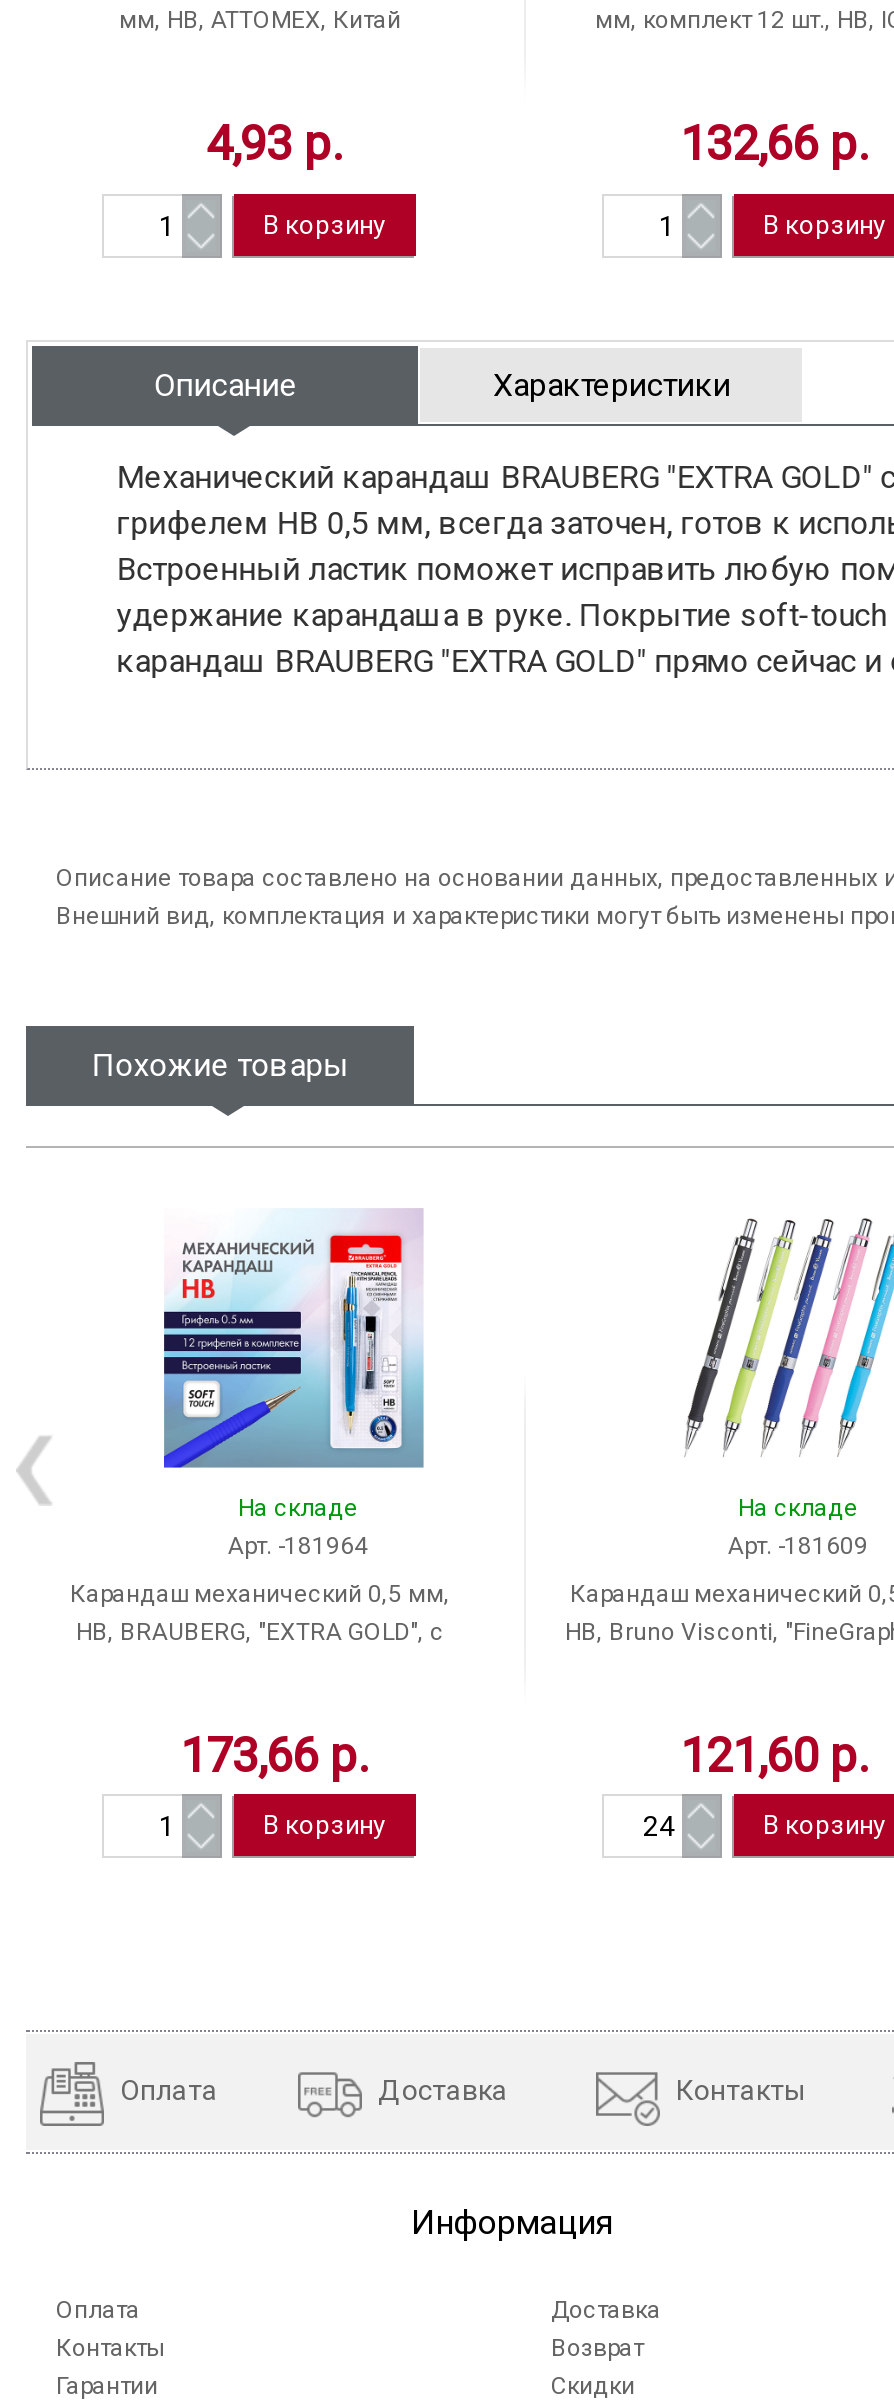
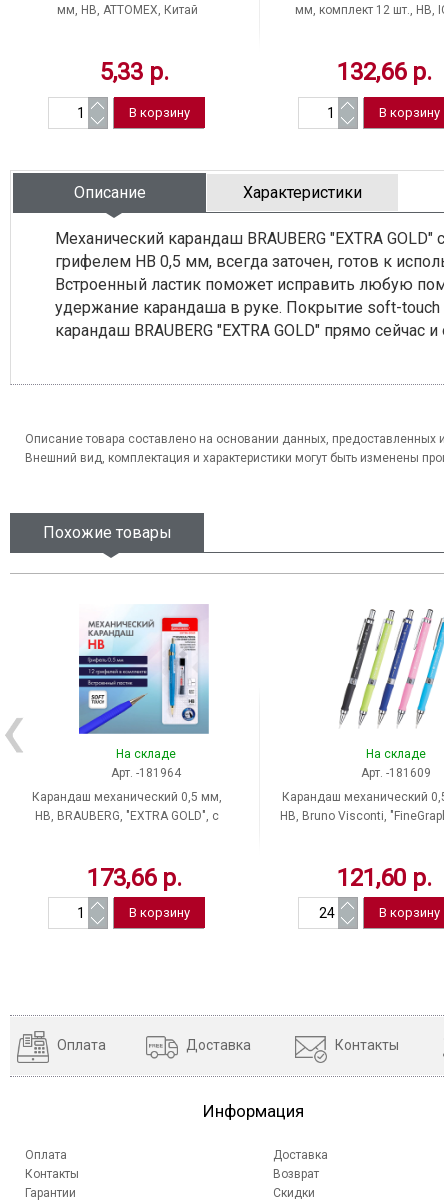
[206,116,344,172] 4,93 р. -> [100,58,169,86] 5,33 р.

